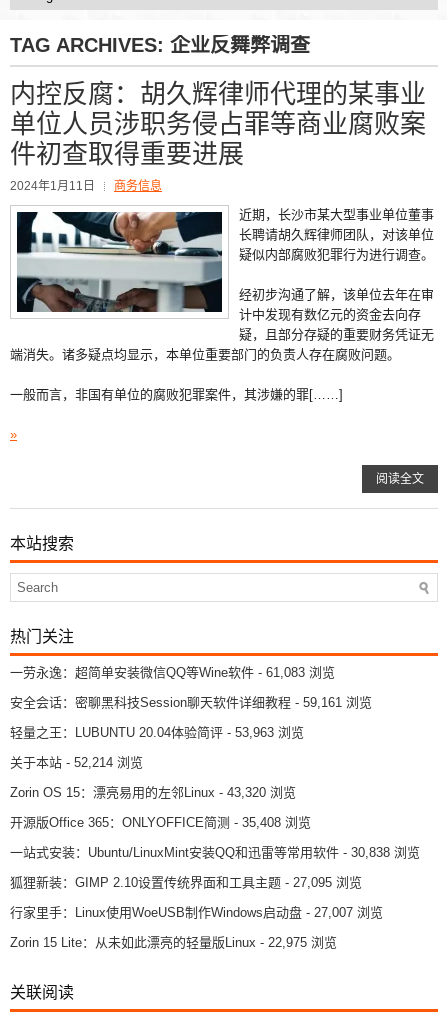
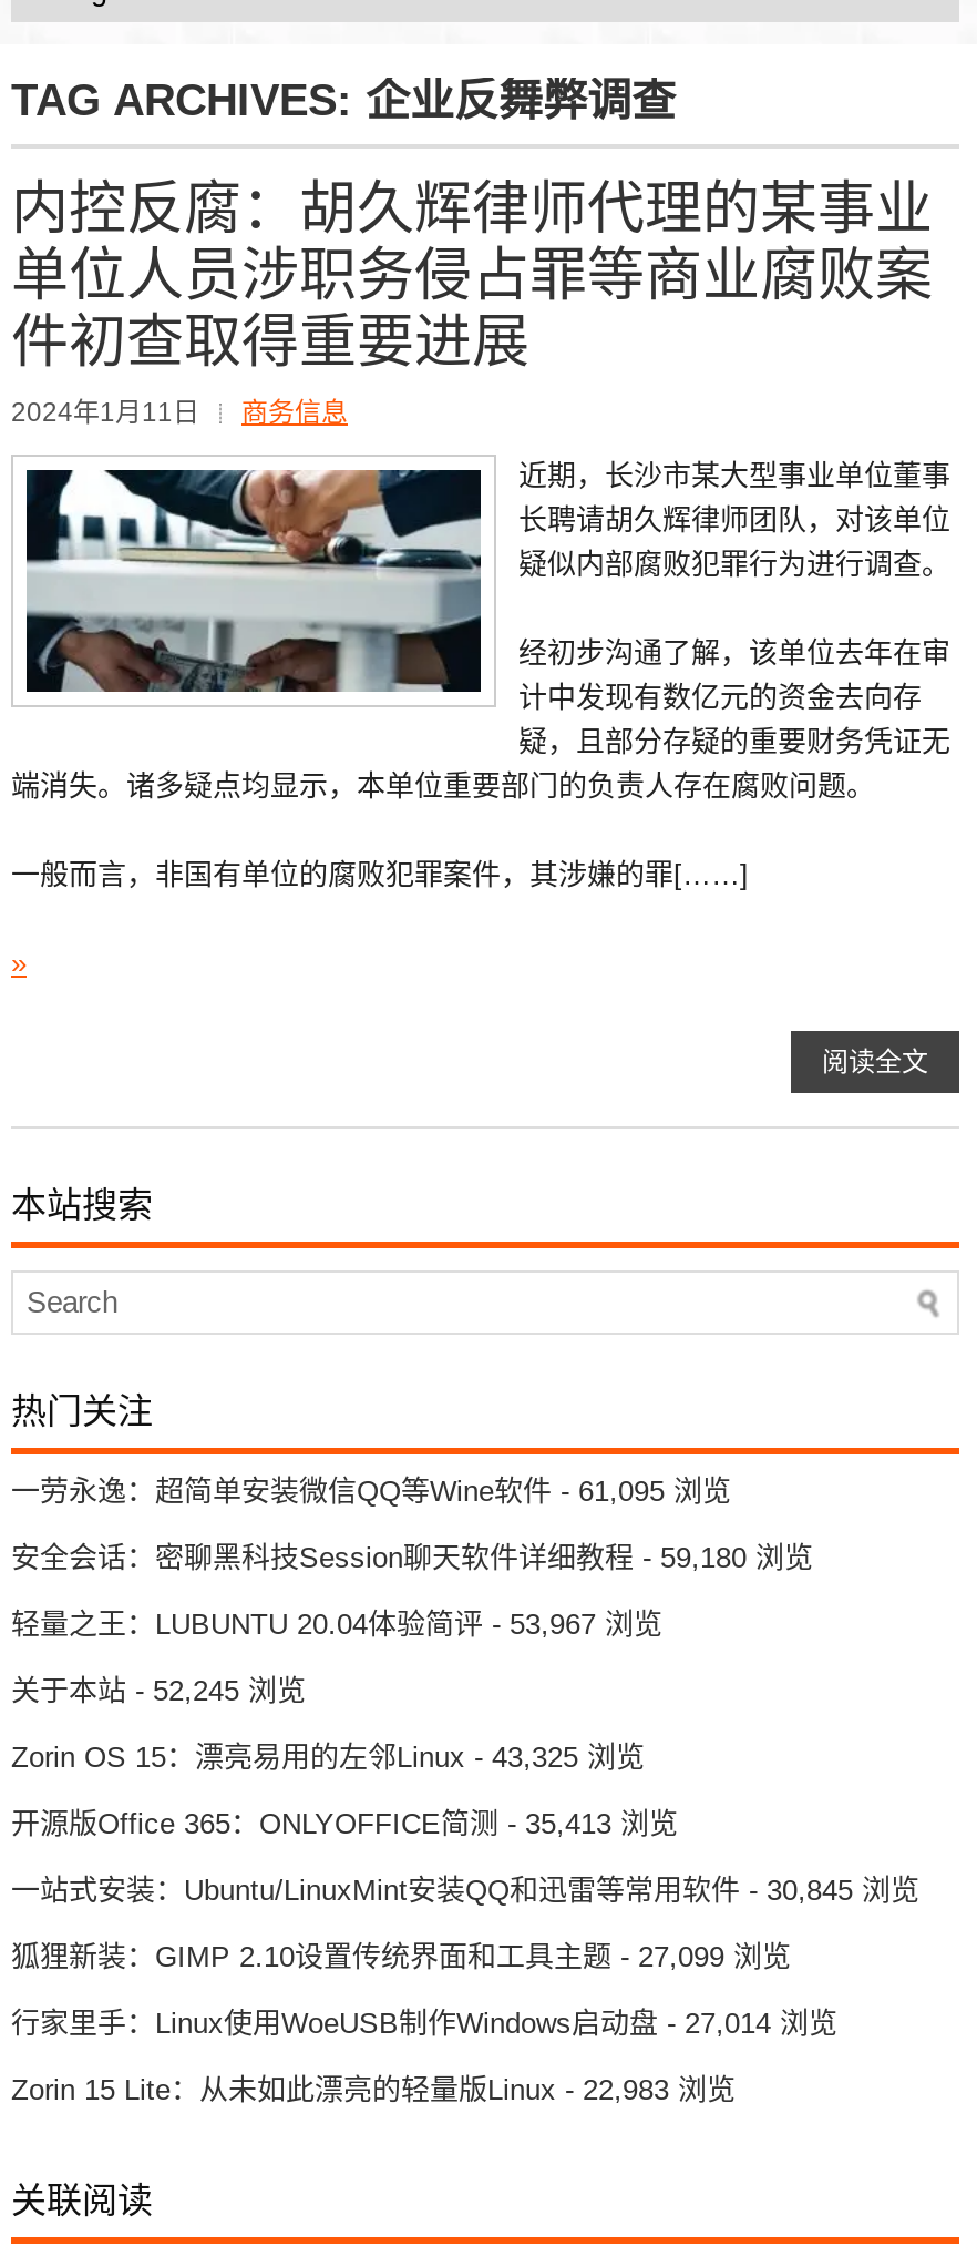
[10,665,335,680] 一劳永逸：超简单安装微信QQ等Wine软件- 61,083 浏览 -> [11,1474,731,1507] 一劳永逸：超简单安装微信QQ等Wine软件- 61,095 浏览
[10,695,372,710] 安全会话：密聊黑科技Session聊天软件详细教程- 59,161 浏览 -> [11,1541,813,1574] 安全会话：密聊黑科技Session聊天软件详细教程- 59,180 浏览
[10,725,304,740] 轻量之王：LUBUNTU 20.04体验简评- 53,963 浏览 -> [11,1607,662,1641] 轻量之王：LUBUNTU 20.04体验简评- 53,967 浏览
[10,755,143,770] 关于本站- 52,214 浏览 -> [11,1674,306,1707] 关于本站- 52,245 浏览
[10,785,296,800] Zorin OS 15：漂亮易用的左邻Linux - 43,320 浏览 -> [11,1740,645,1774] Zorin OS 15：漂亮易用的左邻Linux - 43,325 浏览
[10,815,311,830] 开源版Office 365：ONLYOFFICE简测- 35,408 浏览 -> [11,1807,678,1840] 开源版Office 365：ONLYOFFICE简测- 35,413 浏览
[10,845,420,860] 一站式安装：Ubuntu/LinuxMint安装QQ和迅雷等常用软件- 30,838 浏览 -> [11,1873,919,1907] 一站式安装：Ubuntu/LinuxMint安装QQ和迅雷等常用软件- 30,845 浏览
[10,875,362,890] 狐狸新装：GIMP 2.10设置传统界面和工具主题- 27,095 浏览 -> [11,1940,791,1973] 狐狸新装：GIMP 2.10设置传统界面和工具主题- 27,099 浏览
[10,905,383,920] 行家里手：Linux使用WoeUSB制作Windows启动盘- 27,007 浏览 -> [11,2006,837,2040] 行家里手：Linux使用WoeUSB制作Windows启动盘- 27,014 浏览
[10,935,337,950] Zorin 15 Lite：从未如此漂亮的轻量版Linux - 22,975 浏览 -> [11,2073,736,2106] Zorin 15 Lite：从未如此漂亮的轻量版Linux - 22,983 浏览

